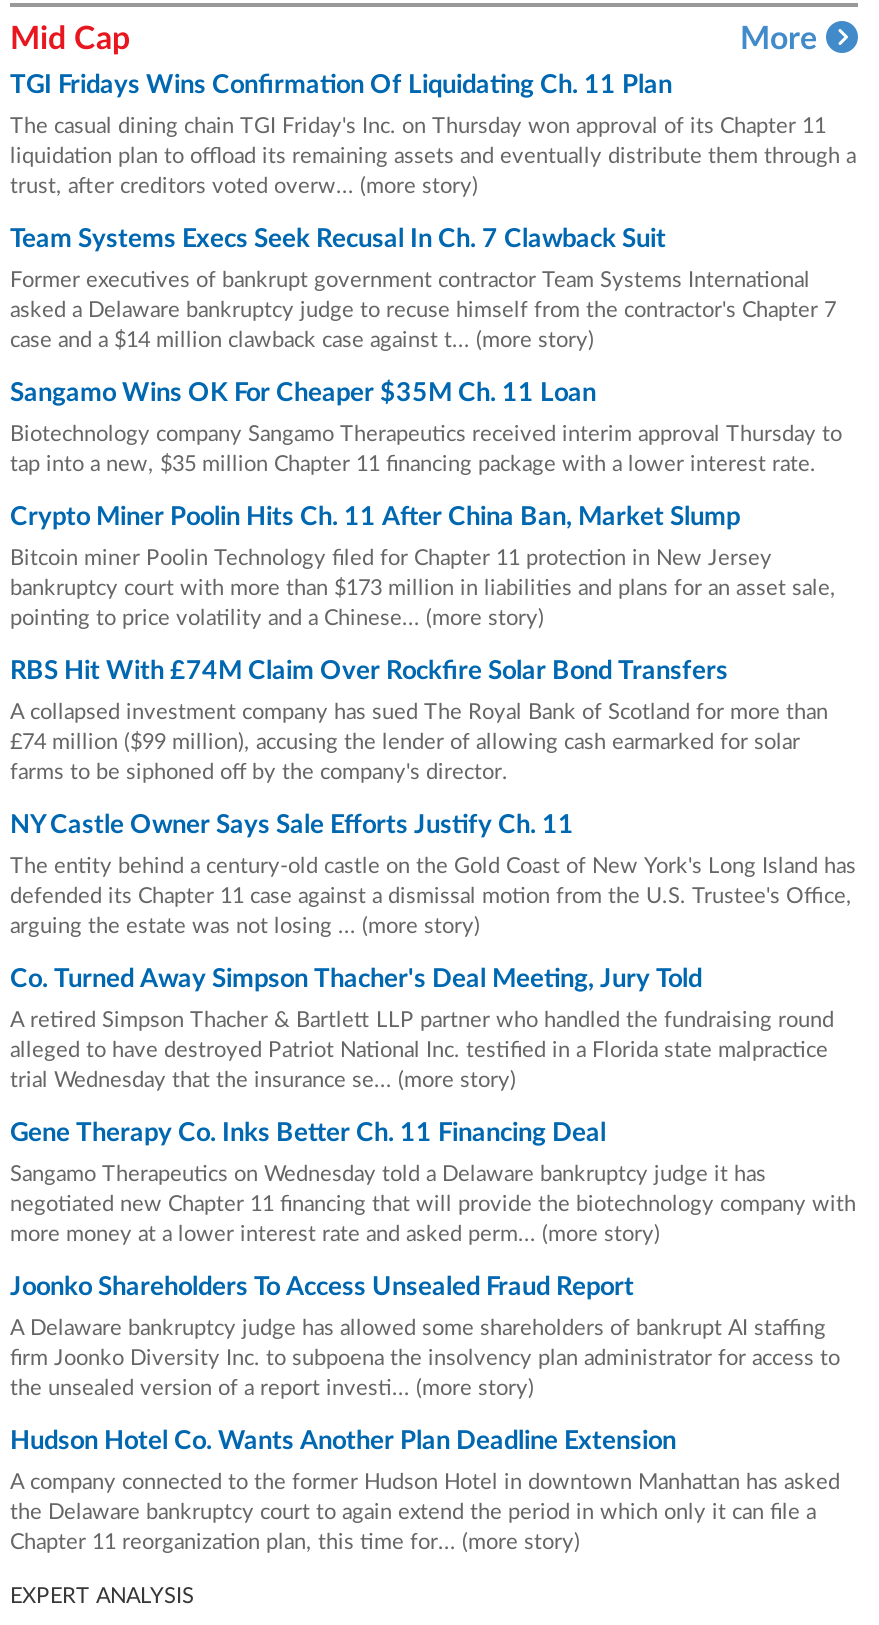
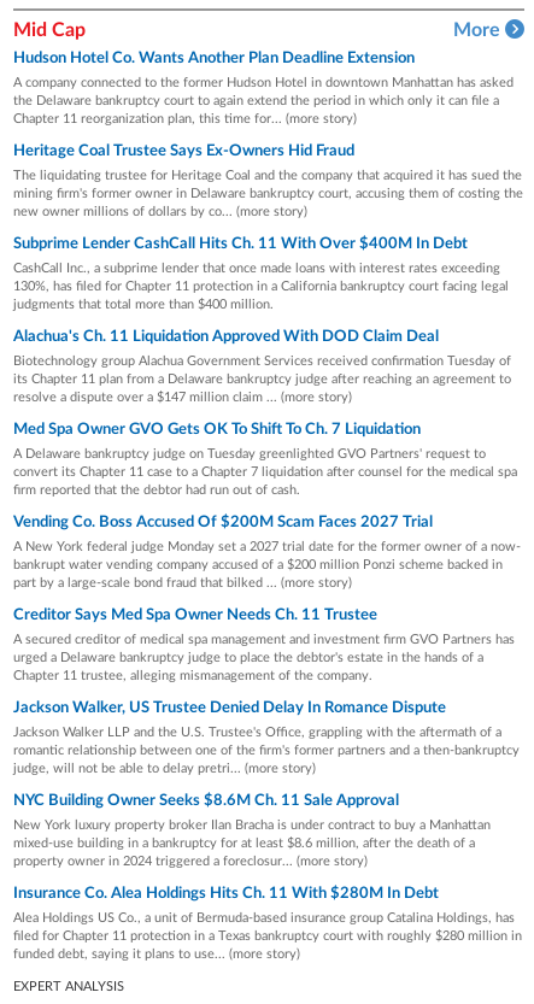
[10,72,856,1398] TGI Fridays Wins Confirmation Of Liquidating Ch. 11 Plan | The casual dining chain TGI Friday's Inc. on Thursday won approval of its Chapter 11 | liquidation plan to offload its remaining assets and eventually distribute them through a | trust, after creditors voted overw... (more story) | Team Systems Execs Seek Recusal In Ch. 7 Clawback Suit | Former executives of bankrupt government contractor Team Systems International | asked a Delaware bankruptcy judge to recuse himself from the contractor's Chapter 7 | case and a $14 million clawback case against t... (more story) | Sangamo Wins OK For Cheaper $35M Ch. 11 Loan | Biotechnology company Sangamo Therapeutics received interim approval Thursday to | tap into a new, $35 million Chapter 11 financing package with a lower interest rate. | Crypto Miner Poolin Hits Ch. 11 After China Ban, Market Slump | Bitcoin miner Poolin Technology filed for Chapter 11 protection in New Jersey | bankruptcy court with more than $173 million in liabilities and plans for an asset sale, | pointing to price volatility and a Chinese... (more story) | RBS Hit With £74M Claim Over Rockfire Solar Bond Transfers | A collapsed investment company has sued The Royal Bank of Scotland for more than | £74 million ($99 million), accusing the lender of allowing cash earmarked for solar | farms to be siphoned off by the company's director. | NY Castle Owner Says Sale Efforts Justify Ch. 11 | The entity behind a century-old castle on the Gold Coast of New York's Long Island has | defended its Chapter 11 case against a dismissal motion from the U.S. Trustee's Office, | arguing the estate was not losing ... (more story) | Co. Turned Away Simpson Thacher's Deal Meeting, Jury Told | A retired Simpson Thacher & Bartlett LLP partner who handled the fundraising round | alleged to have destroyed Patriot National Inc. testified in a Florida state malpractice | trial Wednesday that the insurance se... (more story) | Gene Therapy Co. Inks Better Ch. 11 Financing Deal | Sangamo Therapeutics on Wednesday told a Delaware bankruptcy judge it has | negotiated new Chapter 11 financing that will provide the biotechnology company with | more money at a lower interest rate and asked perm... (more story) | Joonko Shareholders To Access Unsealed Fraud Report | A Delaware bankruptcy judge has allowed some shareholders of bankrupt AI staffing | firm Joonko Diversity Inc. to subpoena the insolvency plan administrator for access to | the unsealed version of a report investi... (more story) -> none
moved [10,1428,840,1552] -> [13,50,514,125]: Hudson Hotel Co. Wants Another Plan Deadline Extension | A company connected to the former Hudson Hotel in downtown Manhattan has asked | the Delaware bankruptcy court to again extend the period in which only it can file a | Chapter 11 reorganization plan, this time for... (more story)
none -> [13,143,523,960] Heritage Coal Trustee Says Ex-Owners Hid Fraud | The liquidating trustee for Heritage Coal and the company that acquired it has sued the | mining firm's former owner in Delaware bankruptcy court, accusing them of costing the | new owner millions of dollars by co... (more story) | Subprime Lender CashCall Hits Ch. 11 With Over $400M In Debt | CashCall Inc., a subprime lender that once made loans with interest rates exceeding | 130%, has filed for Chapter 11 protection in a California bankruptcy court facing legal | judgments that total more than $400 million. | Alachua's Ch. 11 Liquidation Approved With DOD Claim Deal | Biotechnology group Alachua Government Services received confirmation Tuesday of | its Chapter 11 plan from a Delaware bankruptcy judge after reaching an agreement to | resolve a dispute over a $147 million claim ... (more story) | Med Spa Owner GVO Gets OK To Shift To Ch. 7 Liquidation | A Delaware bankruptcy judge on Tuesday greenlighted GVO Partners' request to | convert its Chapter 11 case to a Chapter 7 liquidation after counsel for the medical spa | firm reported that the debtor had run out of cash. | Vending Co. Boss Accused Of $200M Scam Faces 2027 Trial | A New York federal judge Monday set a 2027 trial date for the former owner of a now- | bankrupt water vending company accused of a $200 million Ponzi scheme backed in | part by a large-scale bond fraud that bilked ... (more story) | Creditor Says Med Spa Owner Needs Ch. 11 Trustee | A secured creditor of medical spa management and investment firm GVO Partners has | urged a Delaware bankruptcy judge to place the debtor's estate in the hands of a | Chapter 11 trustee, alleging mismanagement of the company. | Jackson Walker, US Trustee Denied Delay In Romance Dispute | Jackson Walker LLP and the U.S. Trustee's Office, grappling with the aftermath of a | romantic relationship between one of the firm's former partners and a then-bankruptcy | judge, will not be able to delay pretri... (more story) | NYC Building Owner Seeks $8.6M Ch. 11 Sale Approval | New York luxury property broker Ilan Bracha is under contract to buy a Manhattan | mixed-use building in a bankruptcy for at least $8.6 million, after the death of a | property owner in 2024 triggered a foreclosur... (more story) | Insurance Co. Alea Holdings Hits Ch. 11 With $280M In Debt | Alea Holdings US Co., a unit of Bermuda-based insurance group Catalina Holdings, has | filed for Chapter 11 protection in a Texas bankruptcy court with roughly $280 million in | funded debt, saying it plans to use... (more story)

